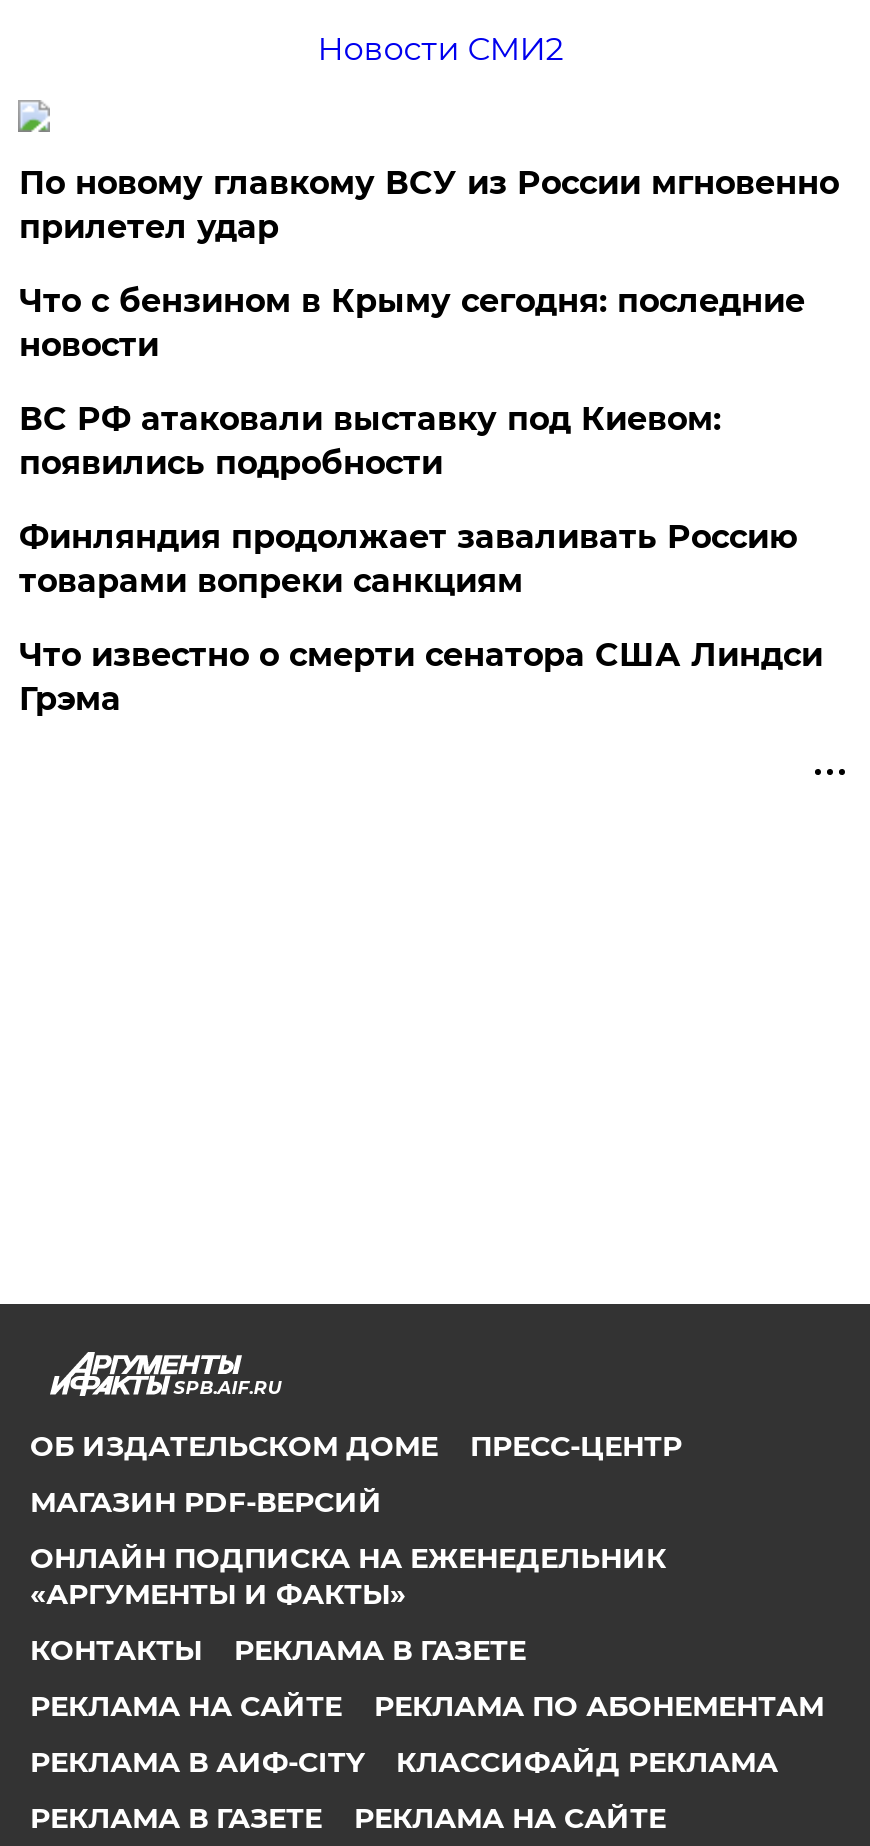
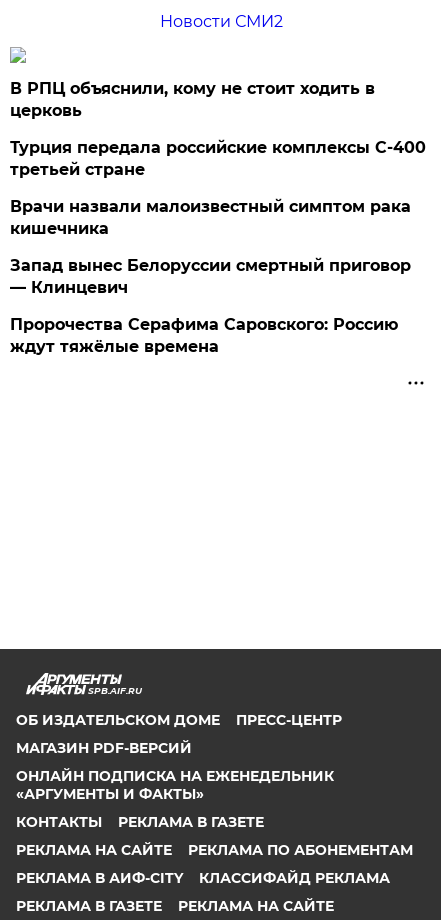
[19,164,839,246] По новому главкому ВСУ из России мгновенно | прилетел удар -> [10,79,375,120] В РПЦ объяснили, кому не стоит ходить в | церковь
[19,282,805,364] Что с бензином в Крыму сегодня: последние | новости -> [10,138,426,179] Турция передала российские комплексы С-400 | третьей стране
[19,400,721,482] ВС РФ атаковали выставку под Киевом: | появились подробности -> [10,197,411,238] Врачи назвали малоизвестный симптом рака | кишечника
[19,518,797,600] Финляндия продолжает заваливать Россию | товарами вопреки санкциям -> [10,256,411,297] Запад вынес Белоруссии смертный приговор | — Клинцевич
[19,636,823,718] Что известно о смерти сенатора США Линдси | Грэма -> [10,315,398,356] Пророчества Серафима Саровского: Россию | ждут тяжёлые времена

